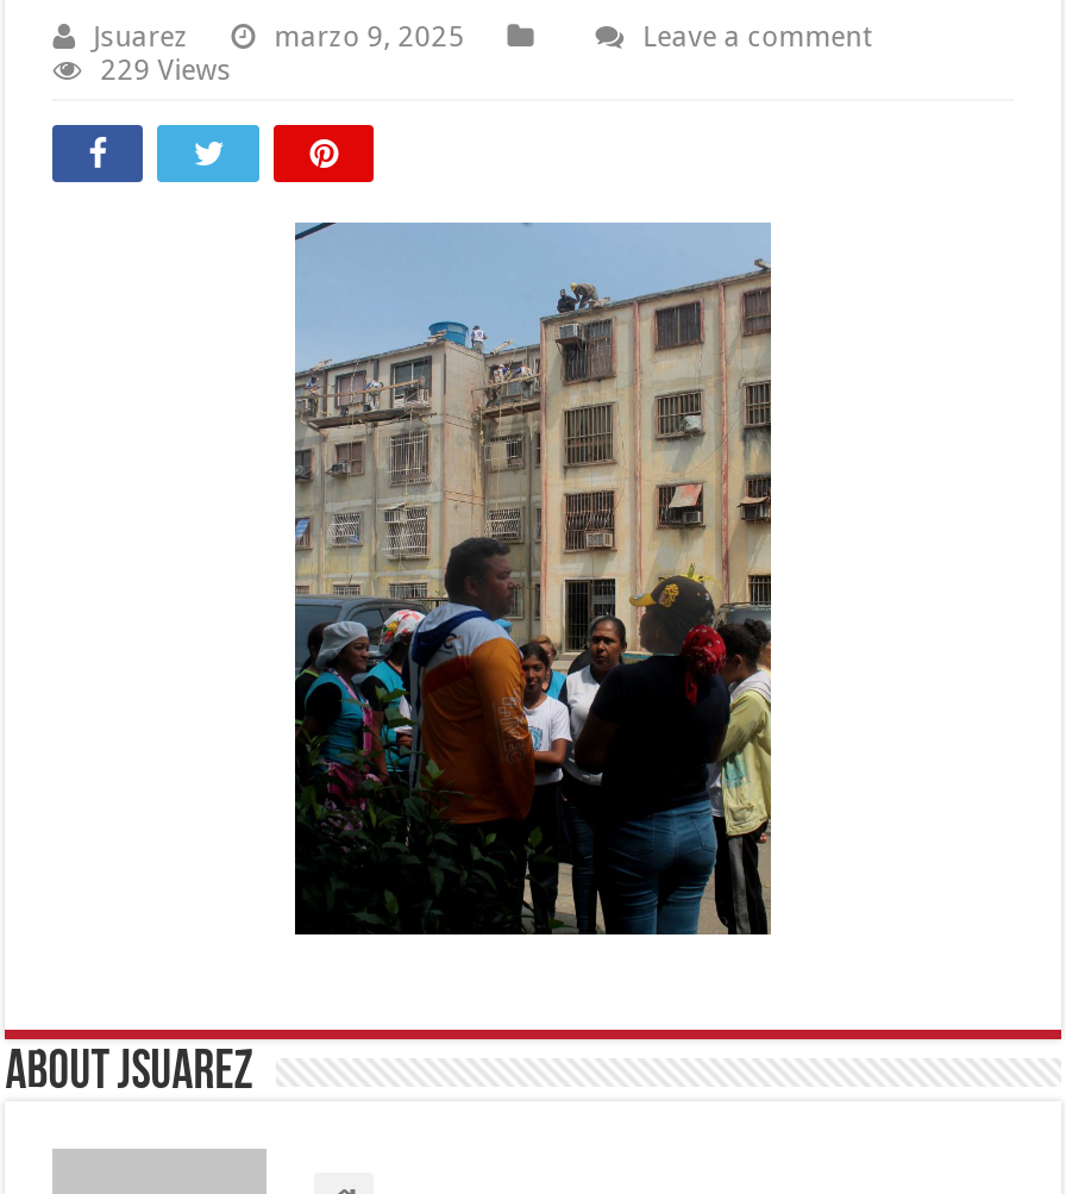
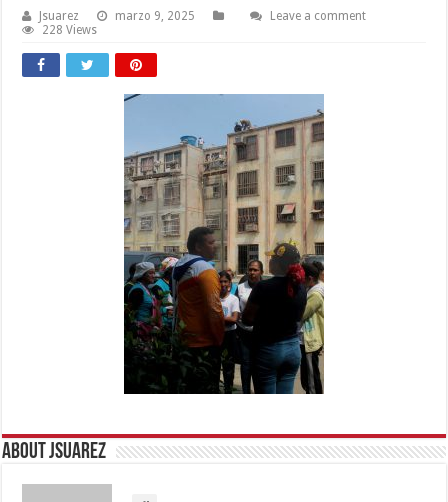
[100,52,231,86] 229 Views -> [42,22,97,36] 228 Views

